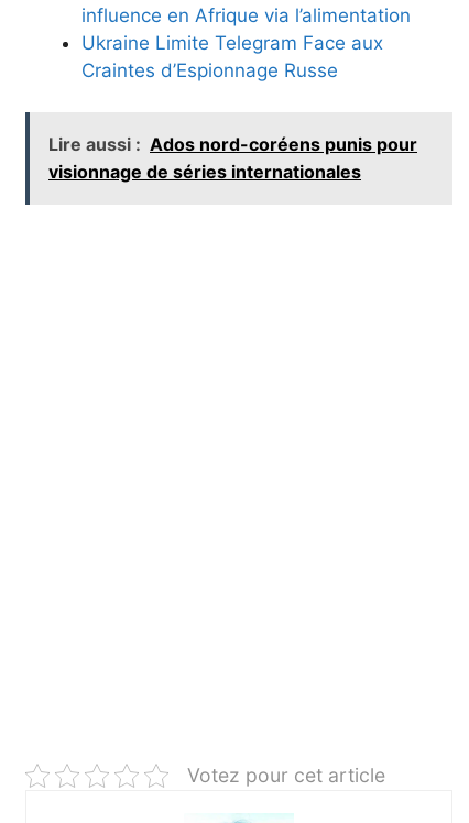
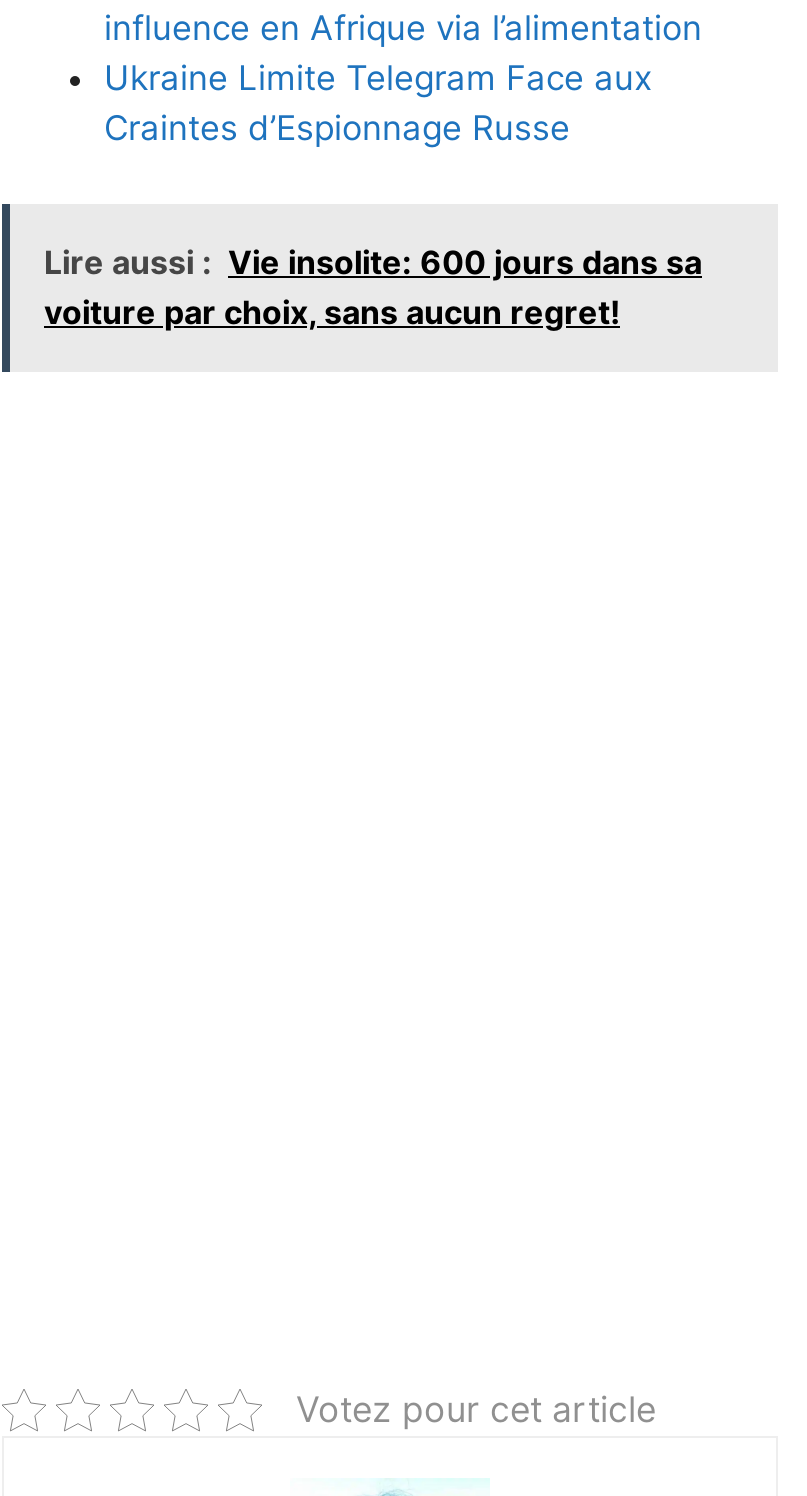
[48,133,417,183] Lire aussi : Ados nord-coréens punis pour | visionnage de séries internationales -> [44,242,702,332] Lire aussi : Vie insolite: 600 jours dans sa | voiture par choix, sans aucun regret!

